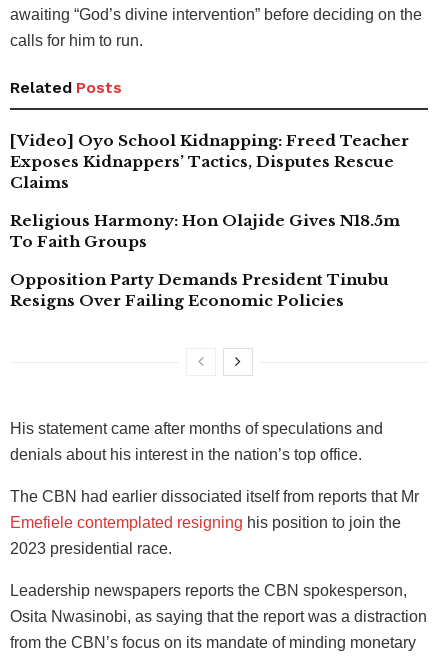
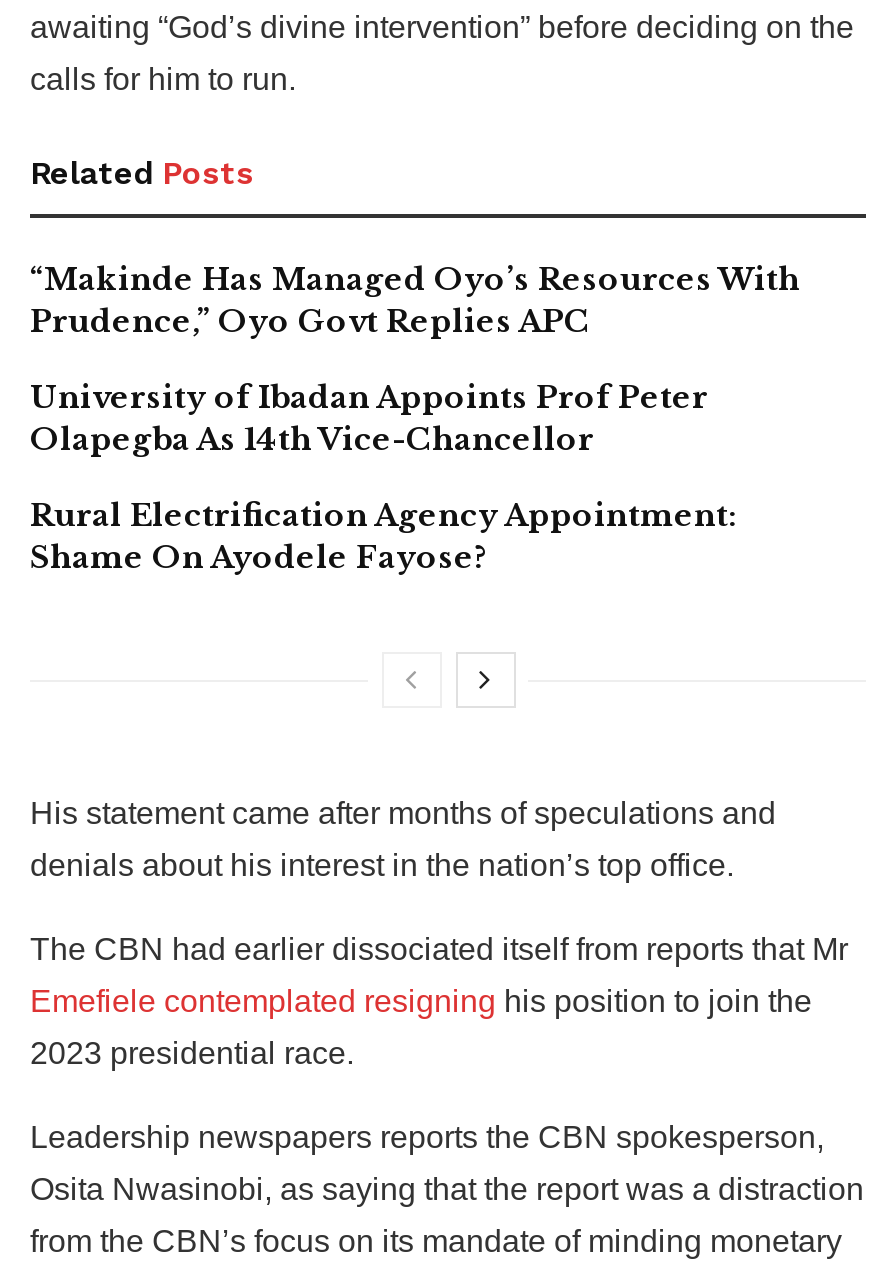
[10,131,409,192] [Video] Oyo School Kidnapping: Freed Teacher | Exposes Kidnappers’ Tactics, Disputes Rescue | Claims -> [30,259,800,339] “Makinde Has Managed Oyo’s Resources With | Prudence,” Oyo Govt Replies APC
[10,211,400,251] Religious Harmony: Hon Olajide Gives N18.5m | To Faith Groups -> [30,377,708,457] University of Ibadan Appoints Prof Peter | Olapegba As 14th Vice-Chancellor
[10,270,389,310] Opposition Party Demands President Tinubu | Resigns Over Failing Economic Policies -> [30,495,736,575] Rural Electrification Agency Appointment: | Shame On Ayodele Fayose?

